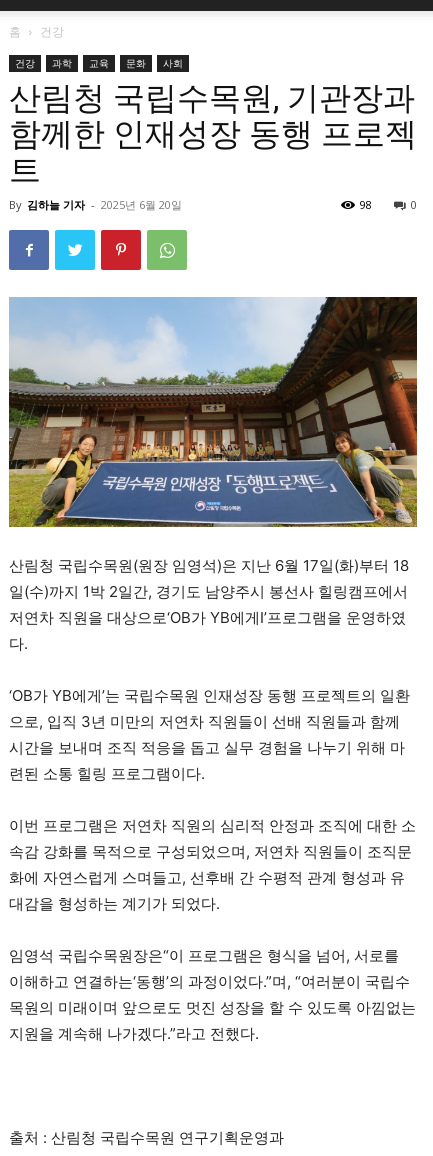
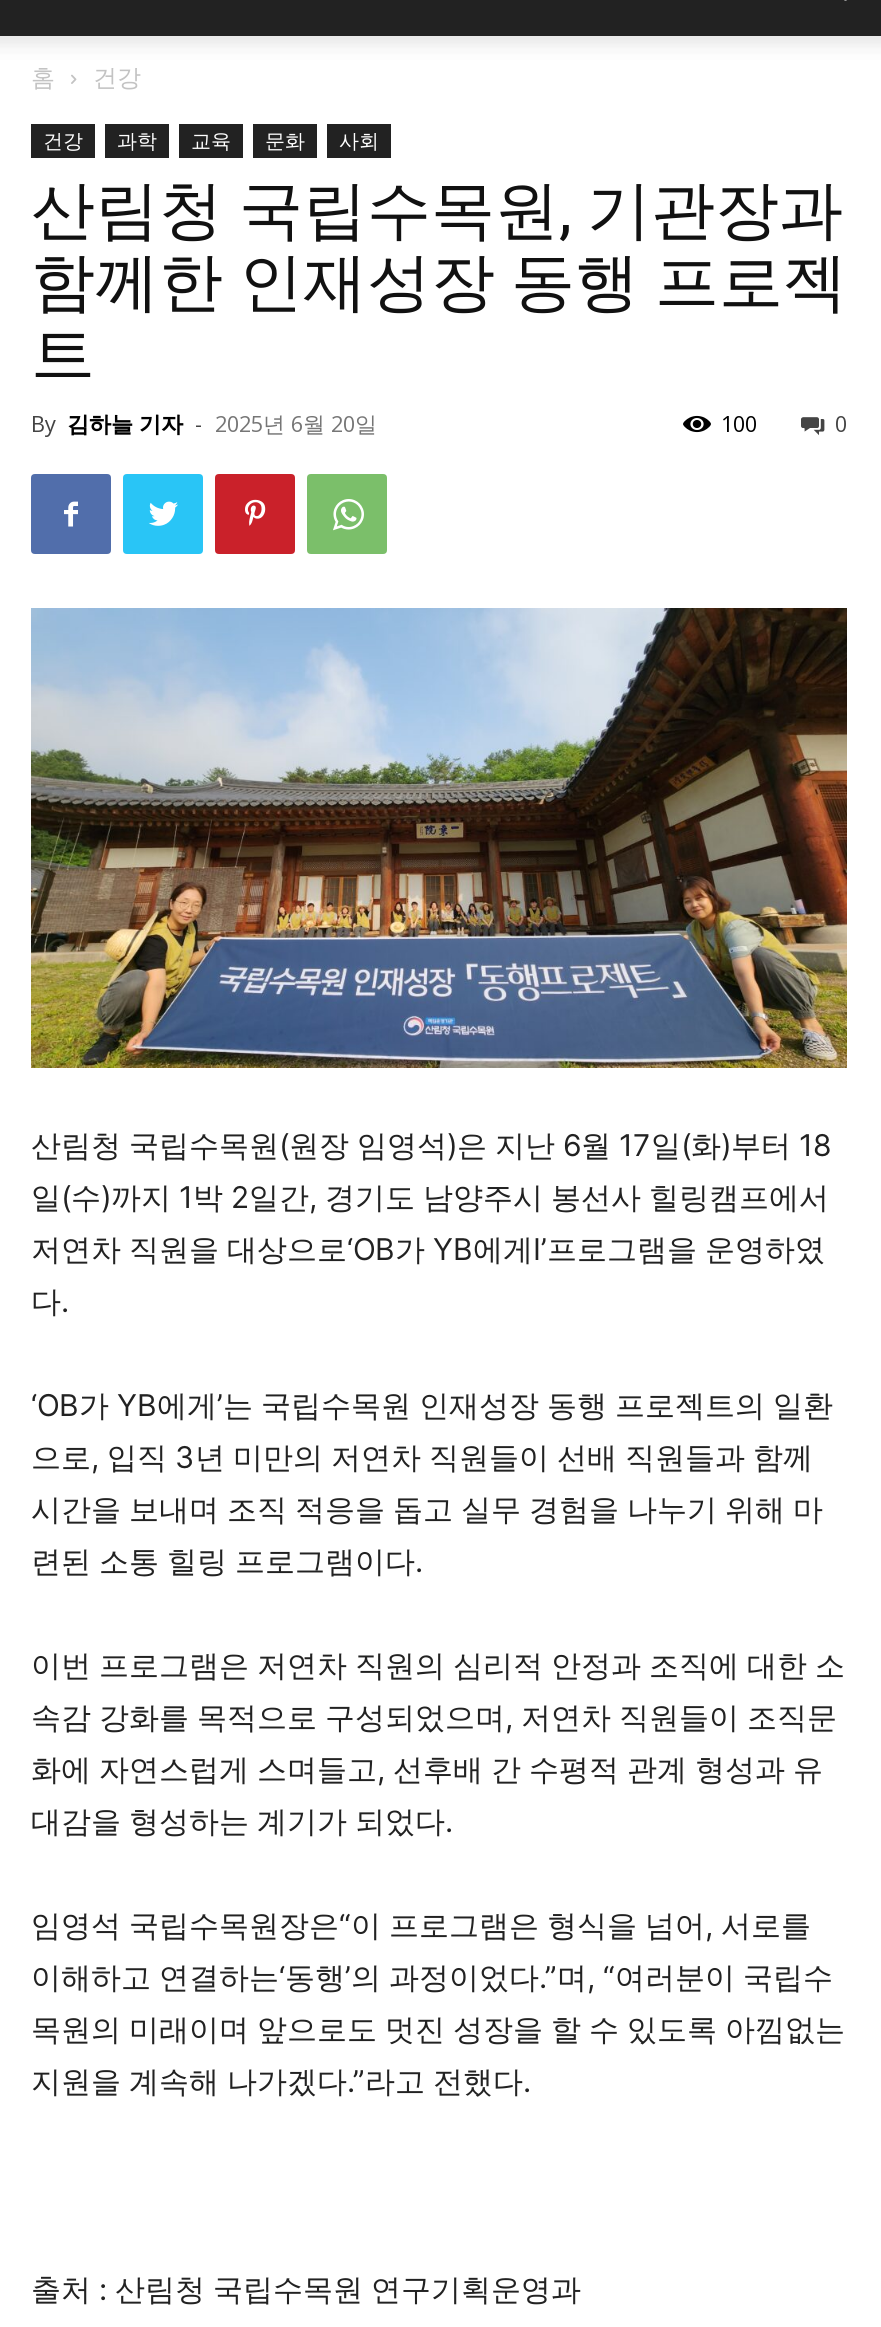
[360,197,372,212] 98 -> [721,408,757,438] 100

